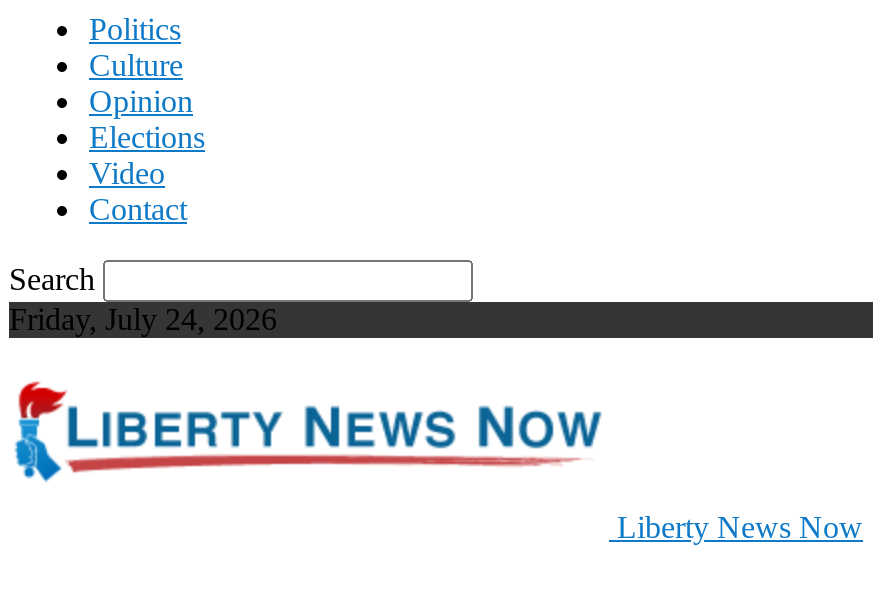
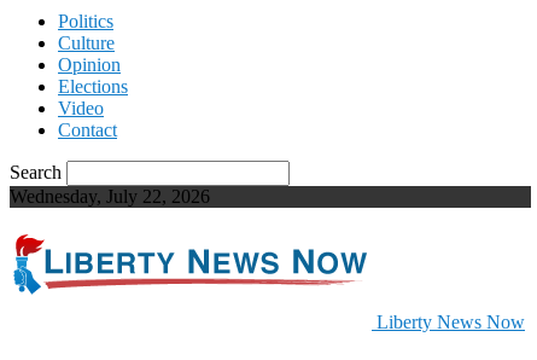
[9,302,277,336] Friday, July 24, 2026 -> [10,186,210,207] Wednesday, July 22, 2026

